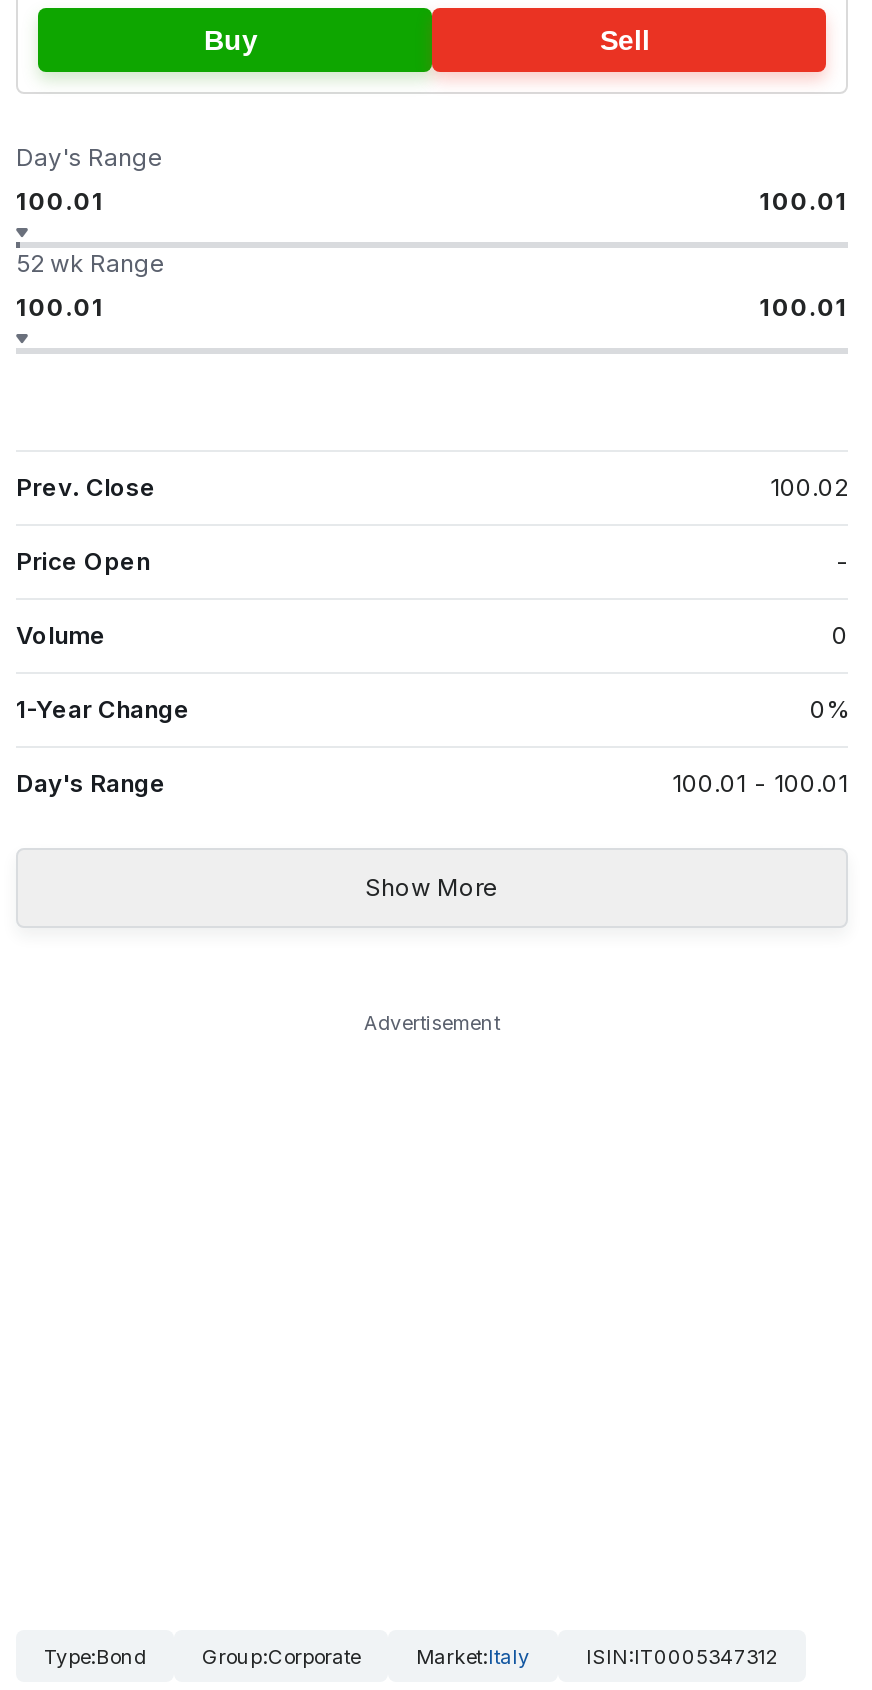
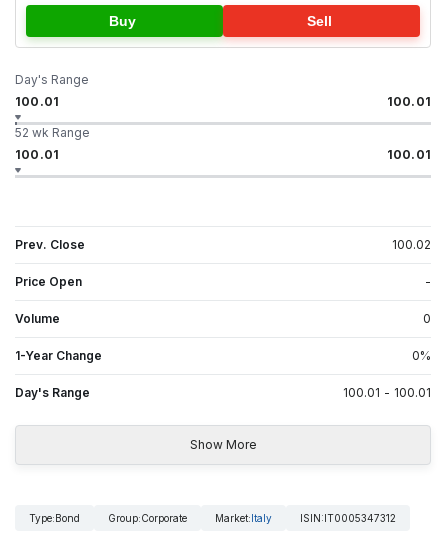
[364,1010,500,1034] Advertisement -> none

